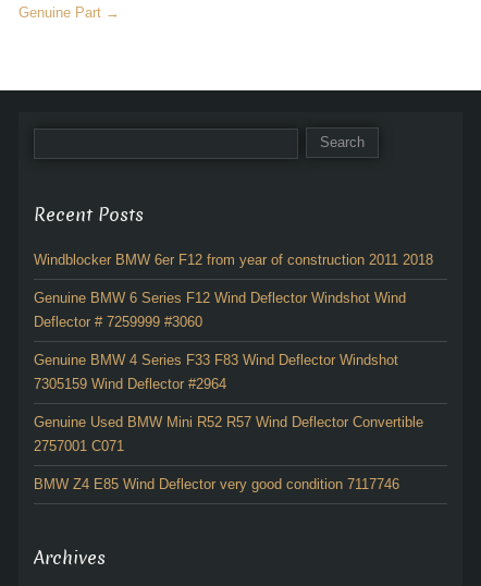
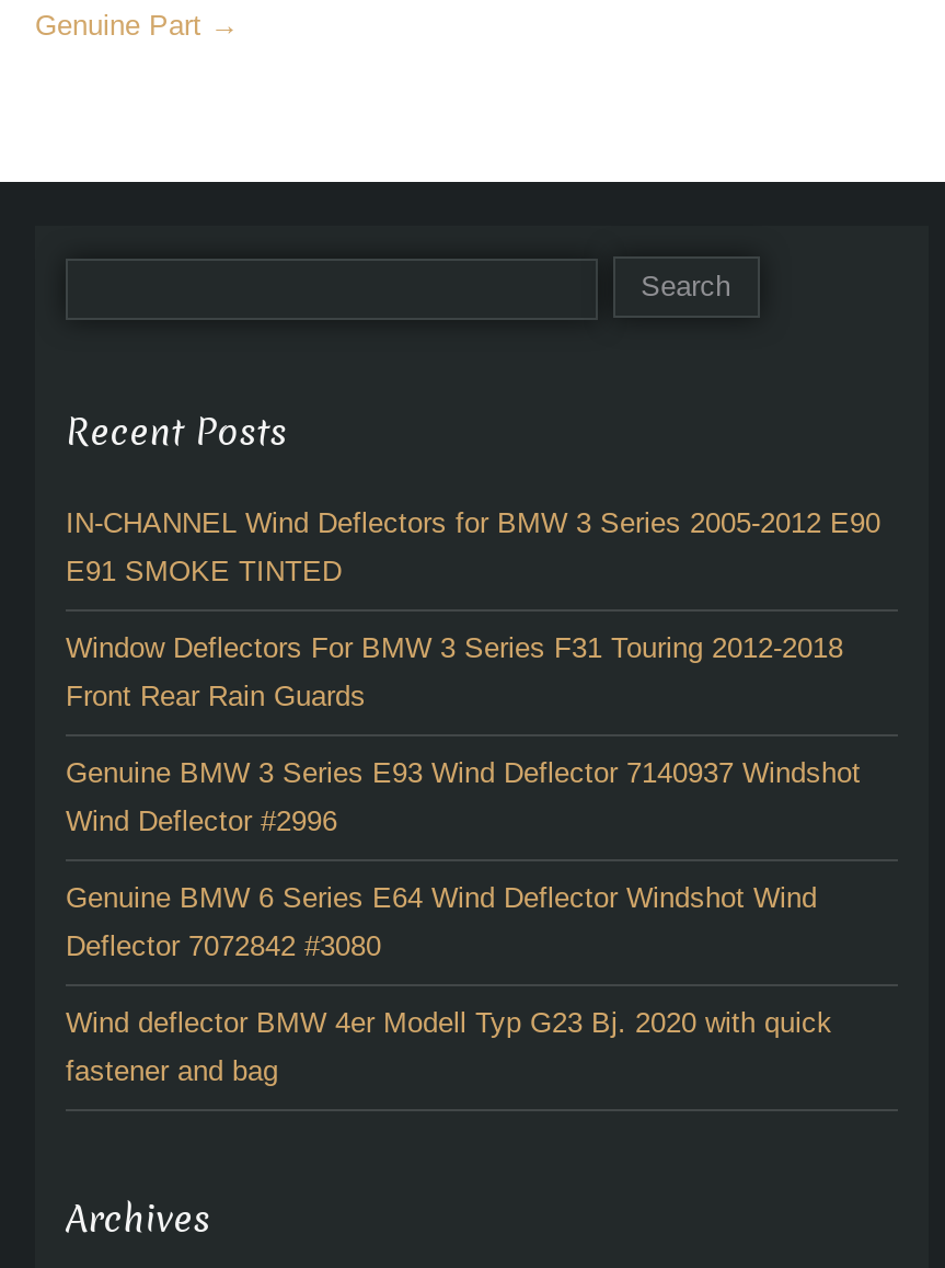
[34,252,433,492] Windblocker BMW 6er F12 from year of construction 2011 2018 | Genuine BMW 6 Series F12 Wind Deflector Windshot Wind | Deflector # 7259999 #3060 | Genuine BMW 4 Series F33 F83 Wind Deflector Windshot | 7305159 Wind Deflector #2964 | Genuine Used BMW Mini R52 R57 Wind Deflector Convertible | 2757001 C071 | BMW Z4 E85 Wind Deflector very good condition 7117746 -> [66,507,880,1087] IN-CHANNEL Wind Deflectors for BMW 3 Series 2005-2012 E90 | E91 SMOKE TINTED | Window Deflectors For BMW 3 Series F31 Touring 2012-2018 | Front Rear Rain Guards | Genuine BMW 3 Series E93 Wind Deflector 7140937 Windshot | Wind Deflector #2996 | Genuine BMW 6 Series E64 Wind Deflector Windshot Wind | Deflector 7072842 #3080 | Wind deflector BMW 4er Modell Typ G23 Bj. 2020 with quick | fastener and bag

